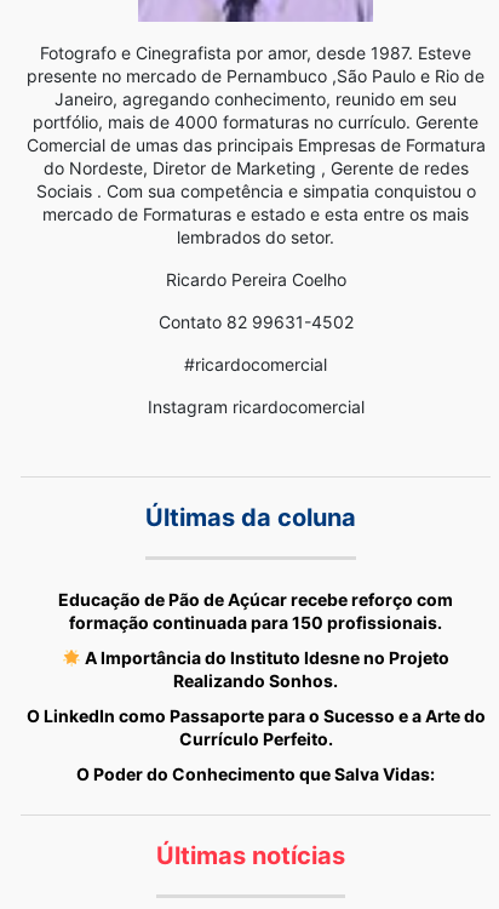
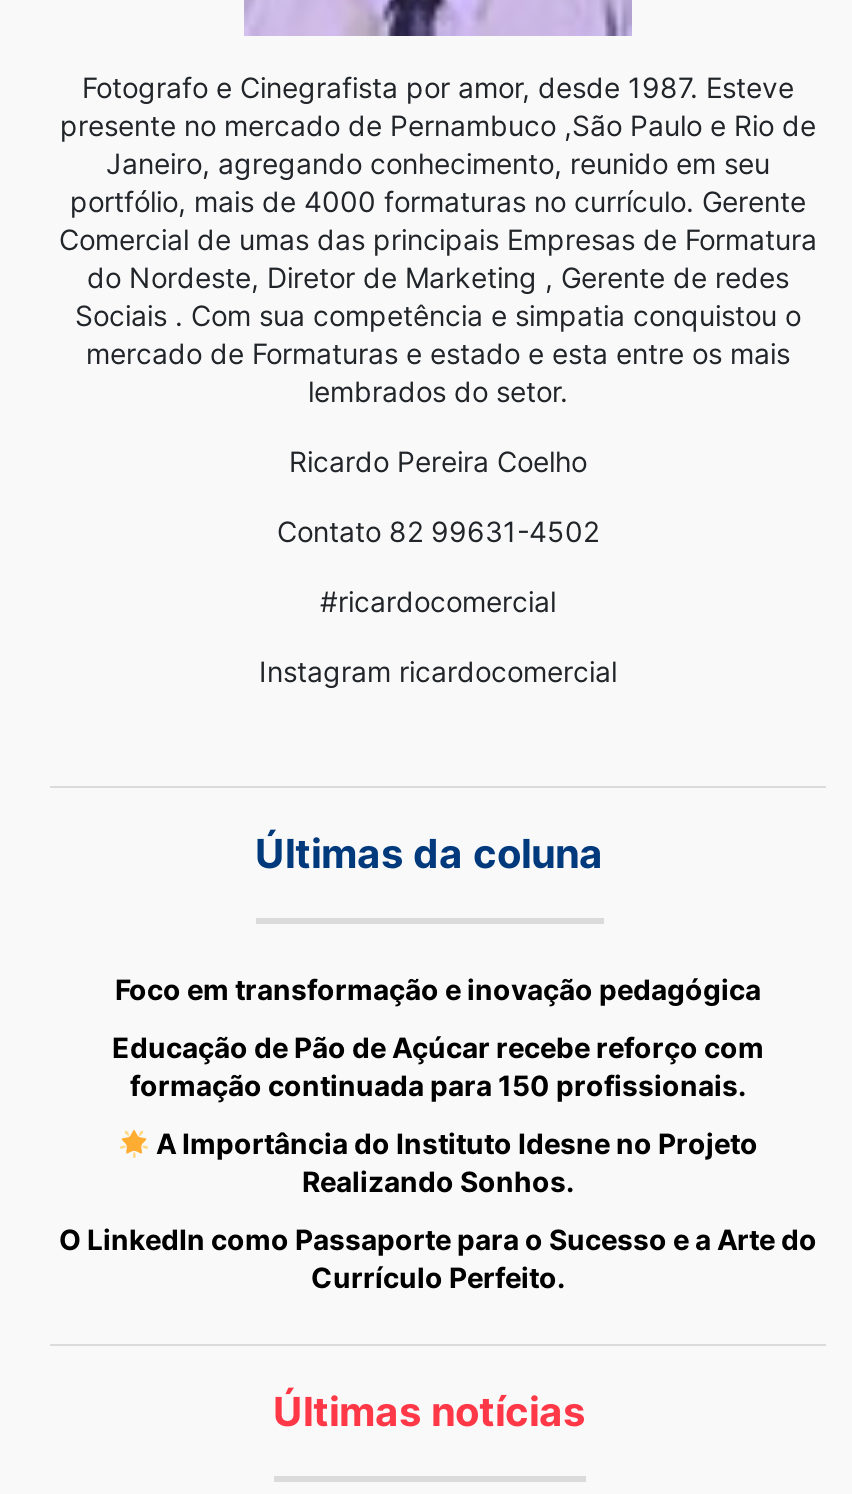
none -> [115,972,761,1006] Foco em transformação e inovação pedagógica
moved [26,589,485,749] -> [59,1030,817,1294]: Educação de Pão de Açúcar recebe reforço com | formação continuada para 150 profissionais. | A Importância do Instituto Idesne no Projeto | Realizando Sonhos. | O LinkedIn como Passaporte para o Sucesso e a Arte do | Currículo Perfeito.
[76,764,435,784] O Poder do Conhecimento que Salva Vidas: -> none

